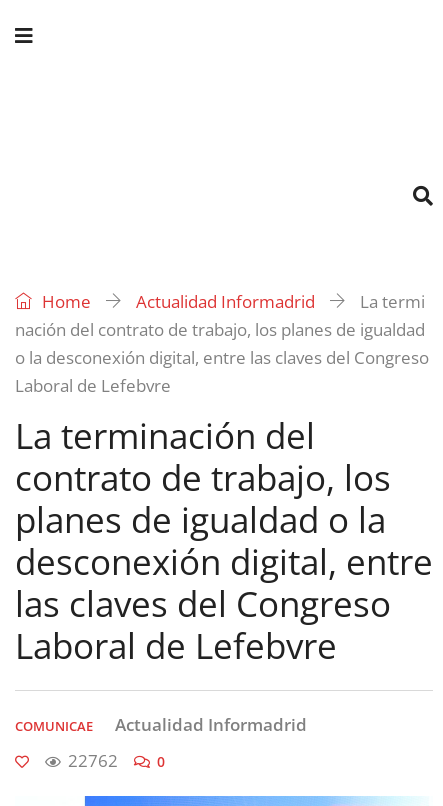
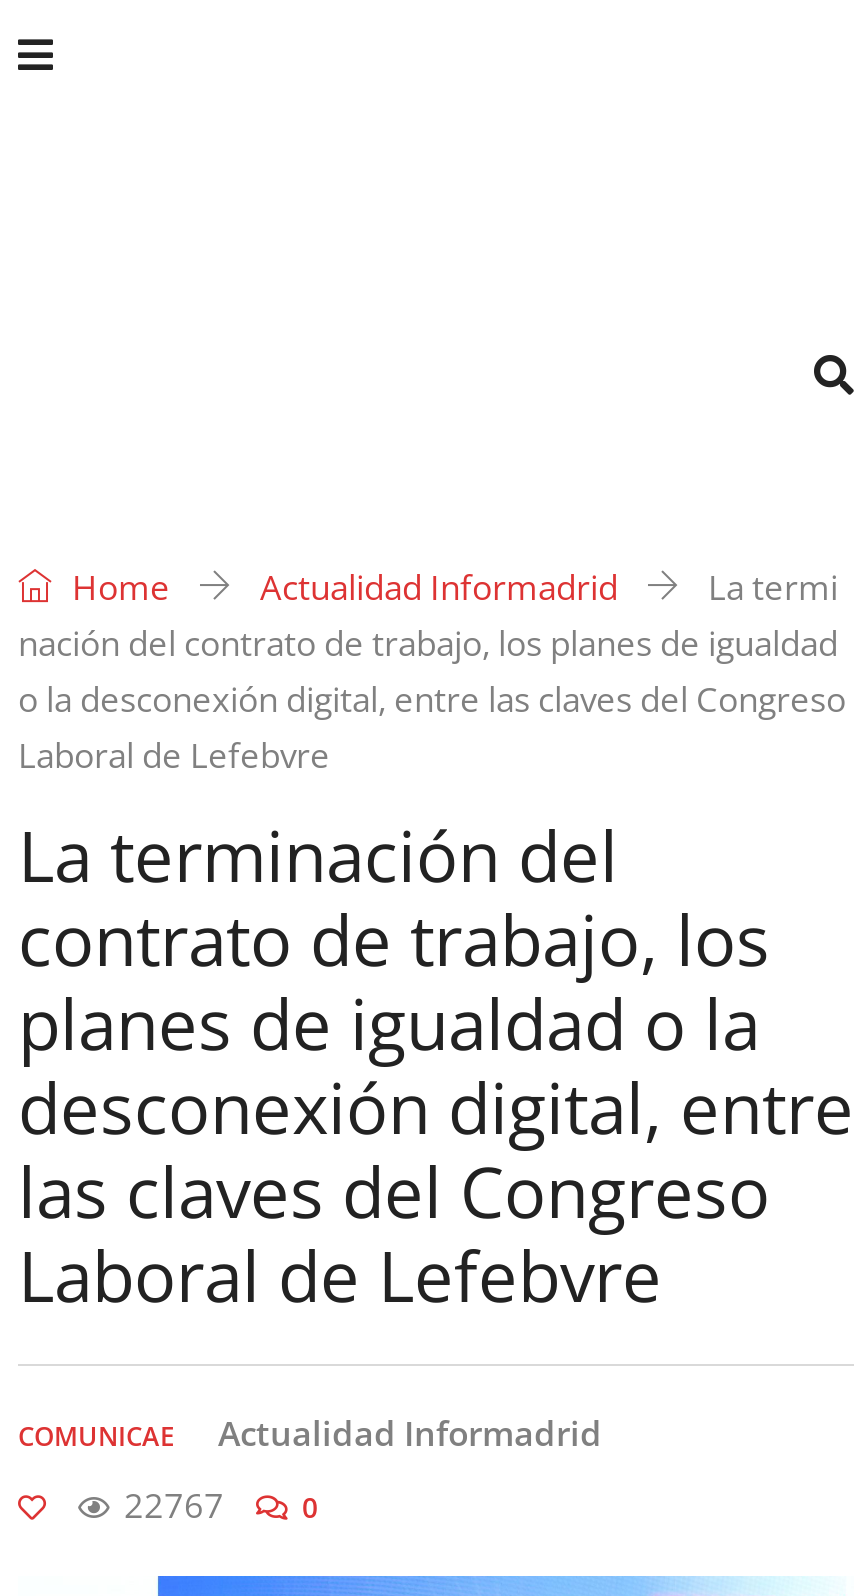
[68,749,118,772] 22762 -> [124,1482,224,1528] 22767

